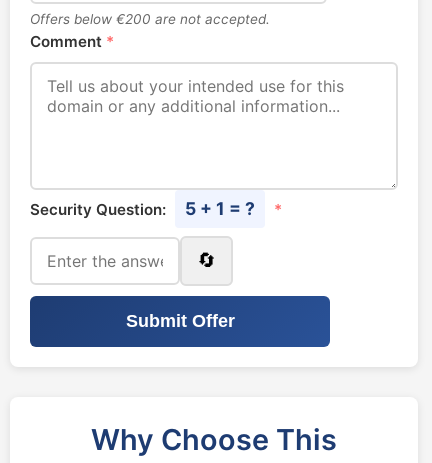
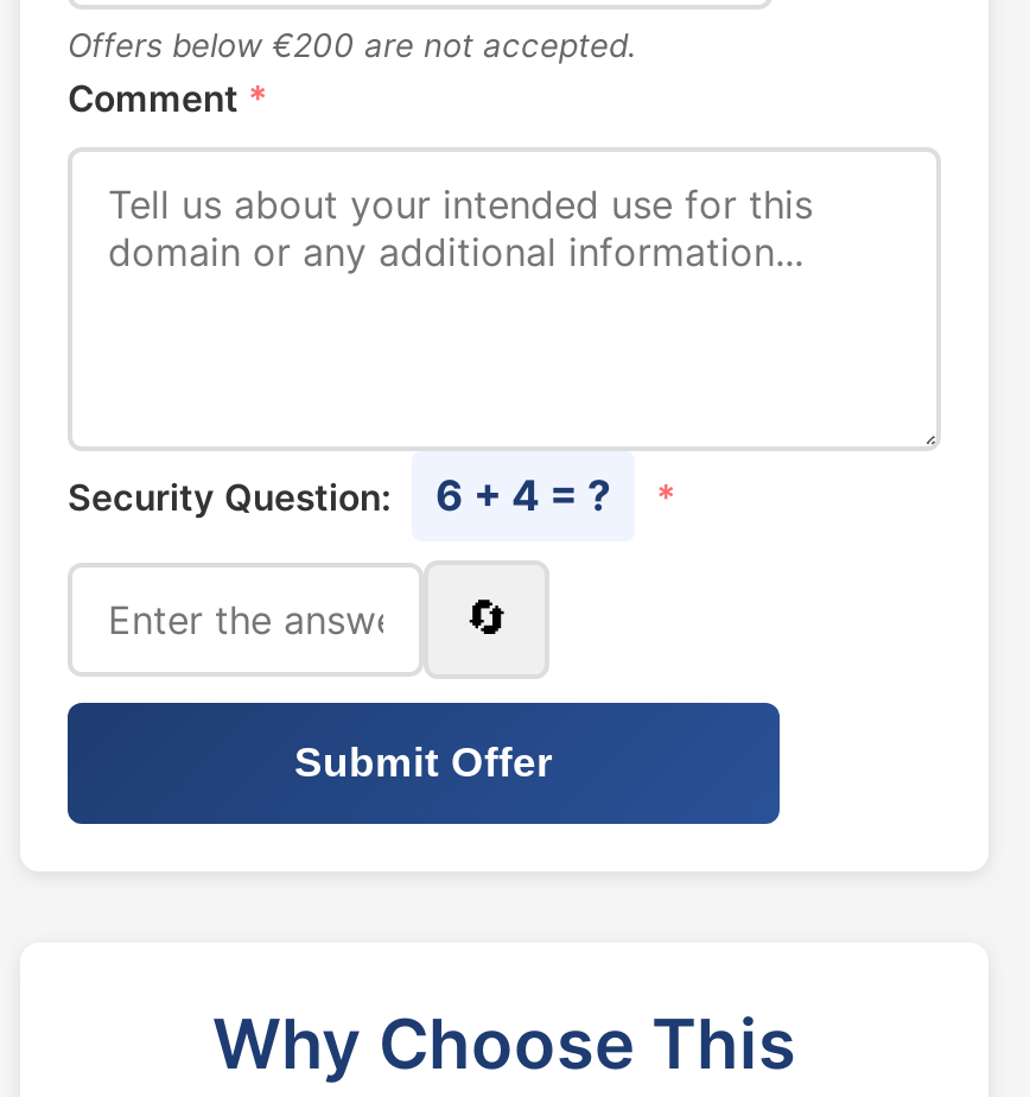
[185,198,255,219] 5 + 1 = ? -> [435,470,611,520] 6 + 4 = ?

